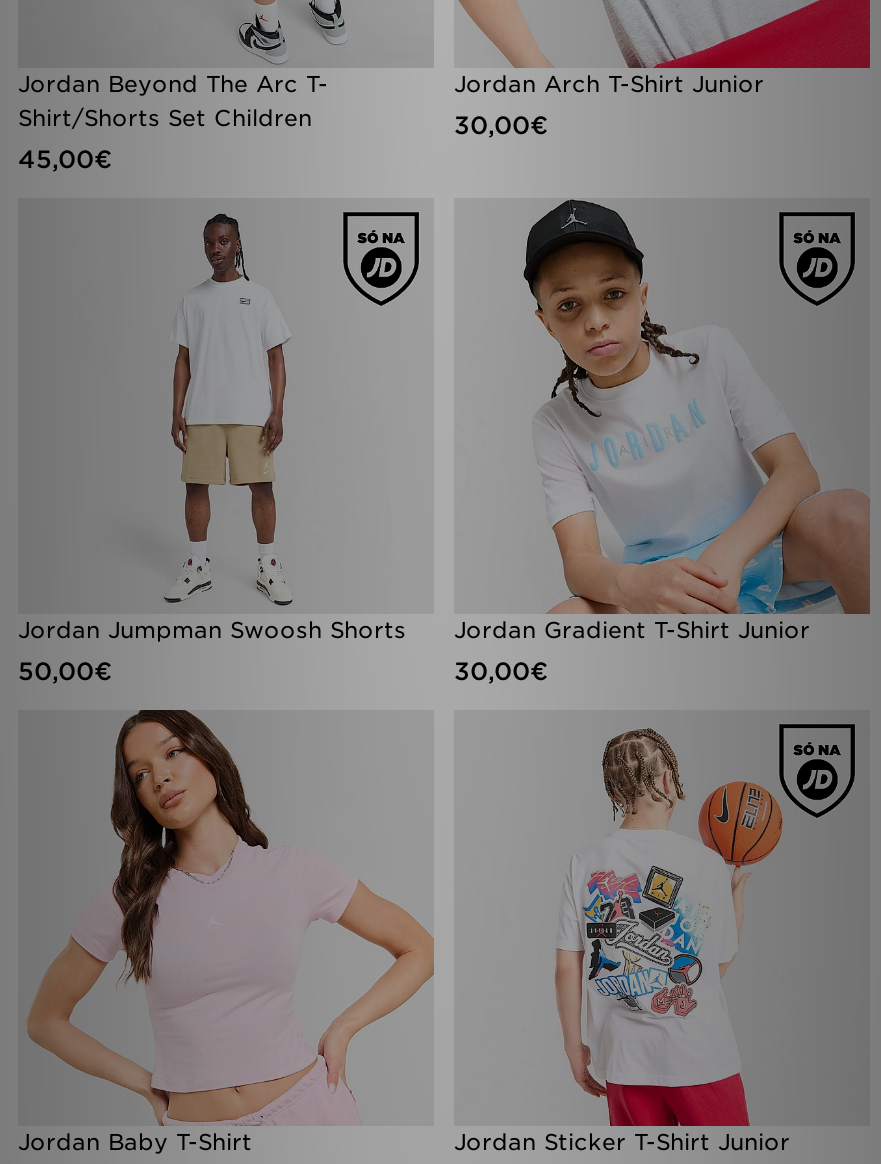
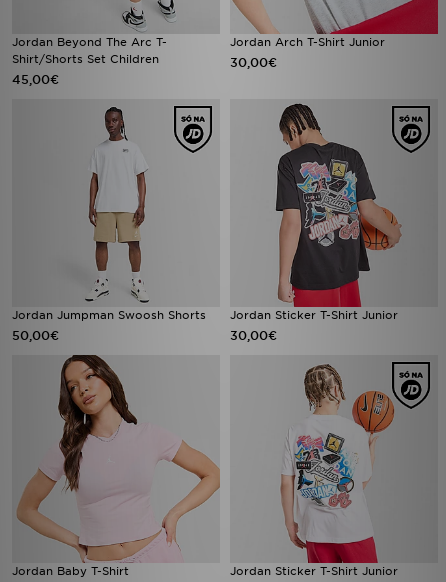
[454,198,870,644] [image] | Jordan Gradient T-Shirt Junior -> [230,100,437,322] [image] | Jordan Sticker T-Shirt Junior

